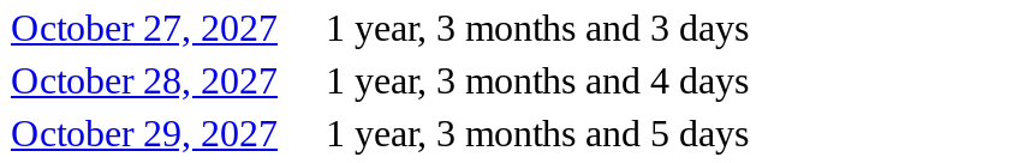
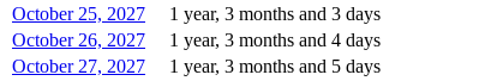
[11,7,749,48] October 27, 2027 1 year, 3 months and 3 days -> [12,4,381,24] October 25, 2027 1 year, 3 months and 3 days
[11,60,749,101] October 28, 2027 1 year, 3 months and 4 days -> [12,30,381,50] October 26, 2027 1 year, 3 months and 4 days
[11,113,749,153] October 29, 2027 1 year, 3 months and 5 days -> [12,56,381,76] October 27, 2027 1 year, 3 months and 5 days

